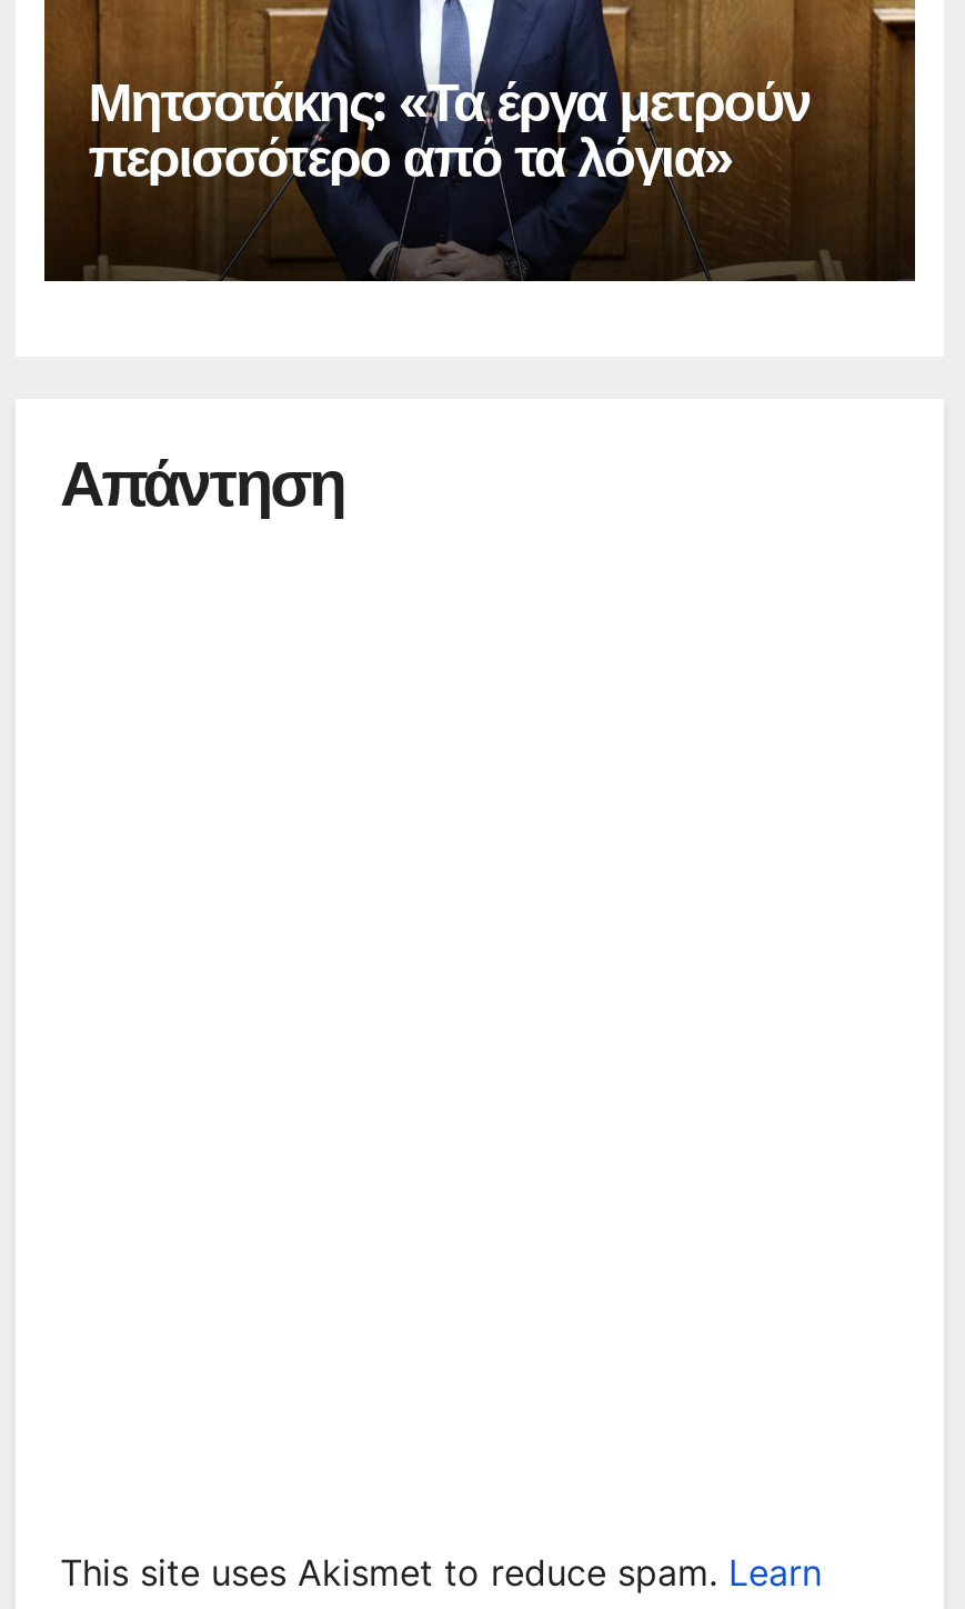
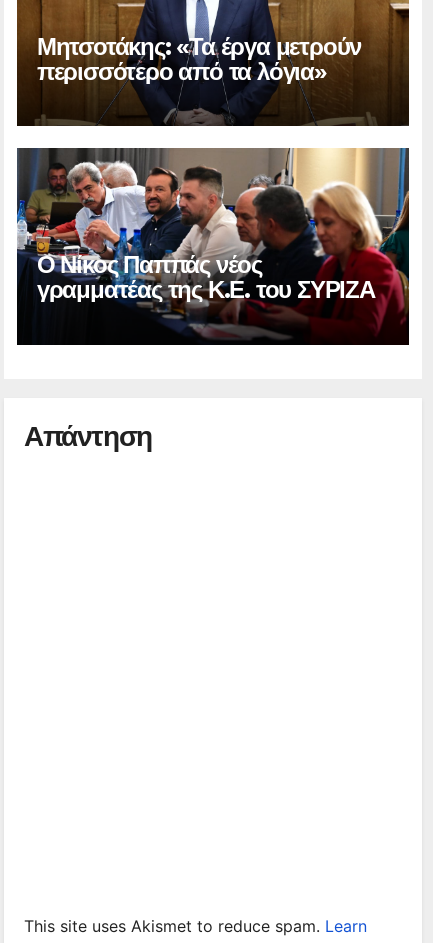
none -> [16,147,410,346] [image] | Ο Νίκος Παππάς νέος | γραμματέας της Κ.Ε. του ΣΥΡΙΖΑ

